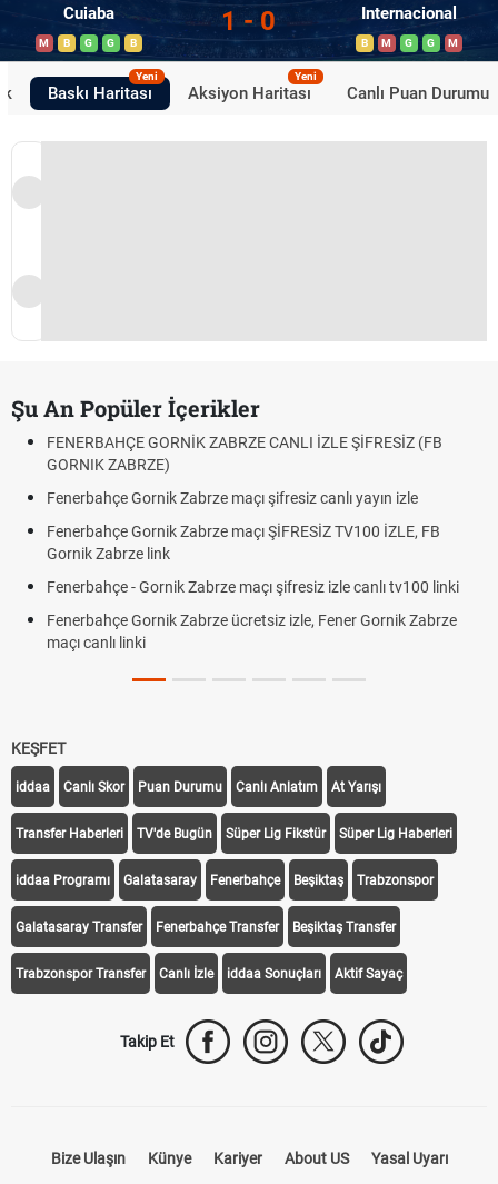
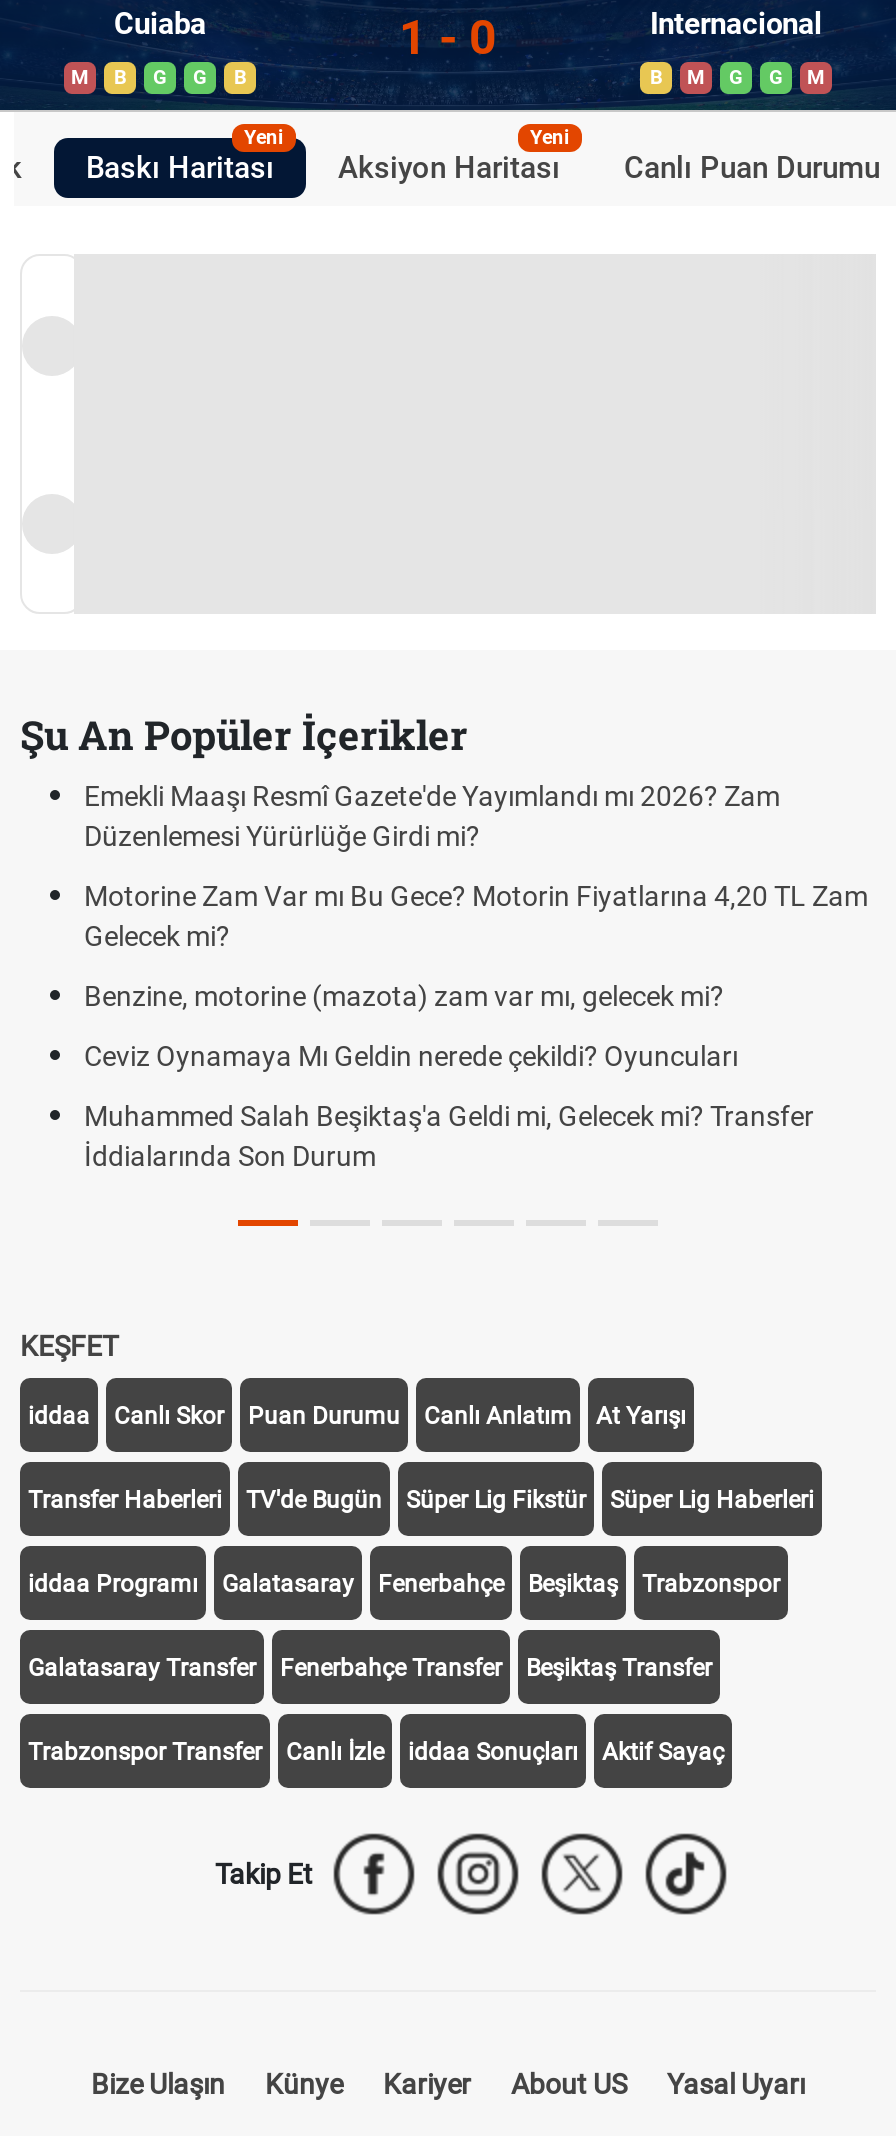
[47,434,442,474] FENERBAHÇE GORNİK ZABRZE CANLI İZLE ŞİFRESİZ (FB | GORNIK ZABRZE) -> [84,780,780,852] Emekli Maaşı Resmî Gazete'de Yayımlandı mı 2026? Zam | Düzenlemesi Yürürlüğe Girdi mi?
[47,489,418,507] Fenerbahçe Gornik Zabrze maçı şifresiz canlı yayın izle -> [84,880,868,952] Motorine Zam Var mı Bu Gece? Motorin Fiyatlarına 4,20 TL Zam | Gelecek mi?
[47,523,440,563] Fenerbahçe Gornik Zabrze maçı ŞİFRESİZ TV100 İZLE, FB | Gornik Zabrze link -> [84,980,724,1012] Benzine, motorine (mazota) zam var mı, gelecek mi?
[47,578,459,596] Fenerbahçe - Gornik Zabrze maçı şifresiz izle canlı tv100 linki -> [84,1040,738,1072] Ceviz Oynamaya Mı Geldin nerede çekildi? Oyuncuları
[47,611,457,651] Fenerbahçe Gornik Zabrze ücretsiz izle, Fener Gornik Zabrze | maçı canlı linki -> [84,1100,814,1172] Muhammed Salah Beşiktaş'a Geldi mi, Gelecek mi? Transfer | İddialarında Son Durum

